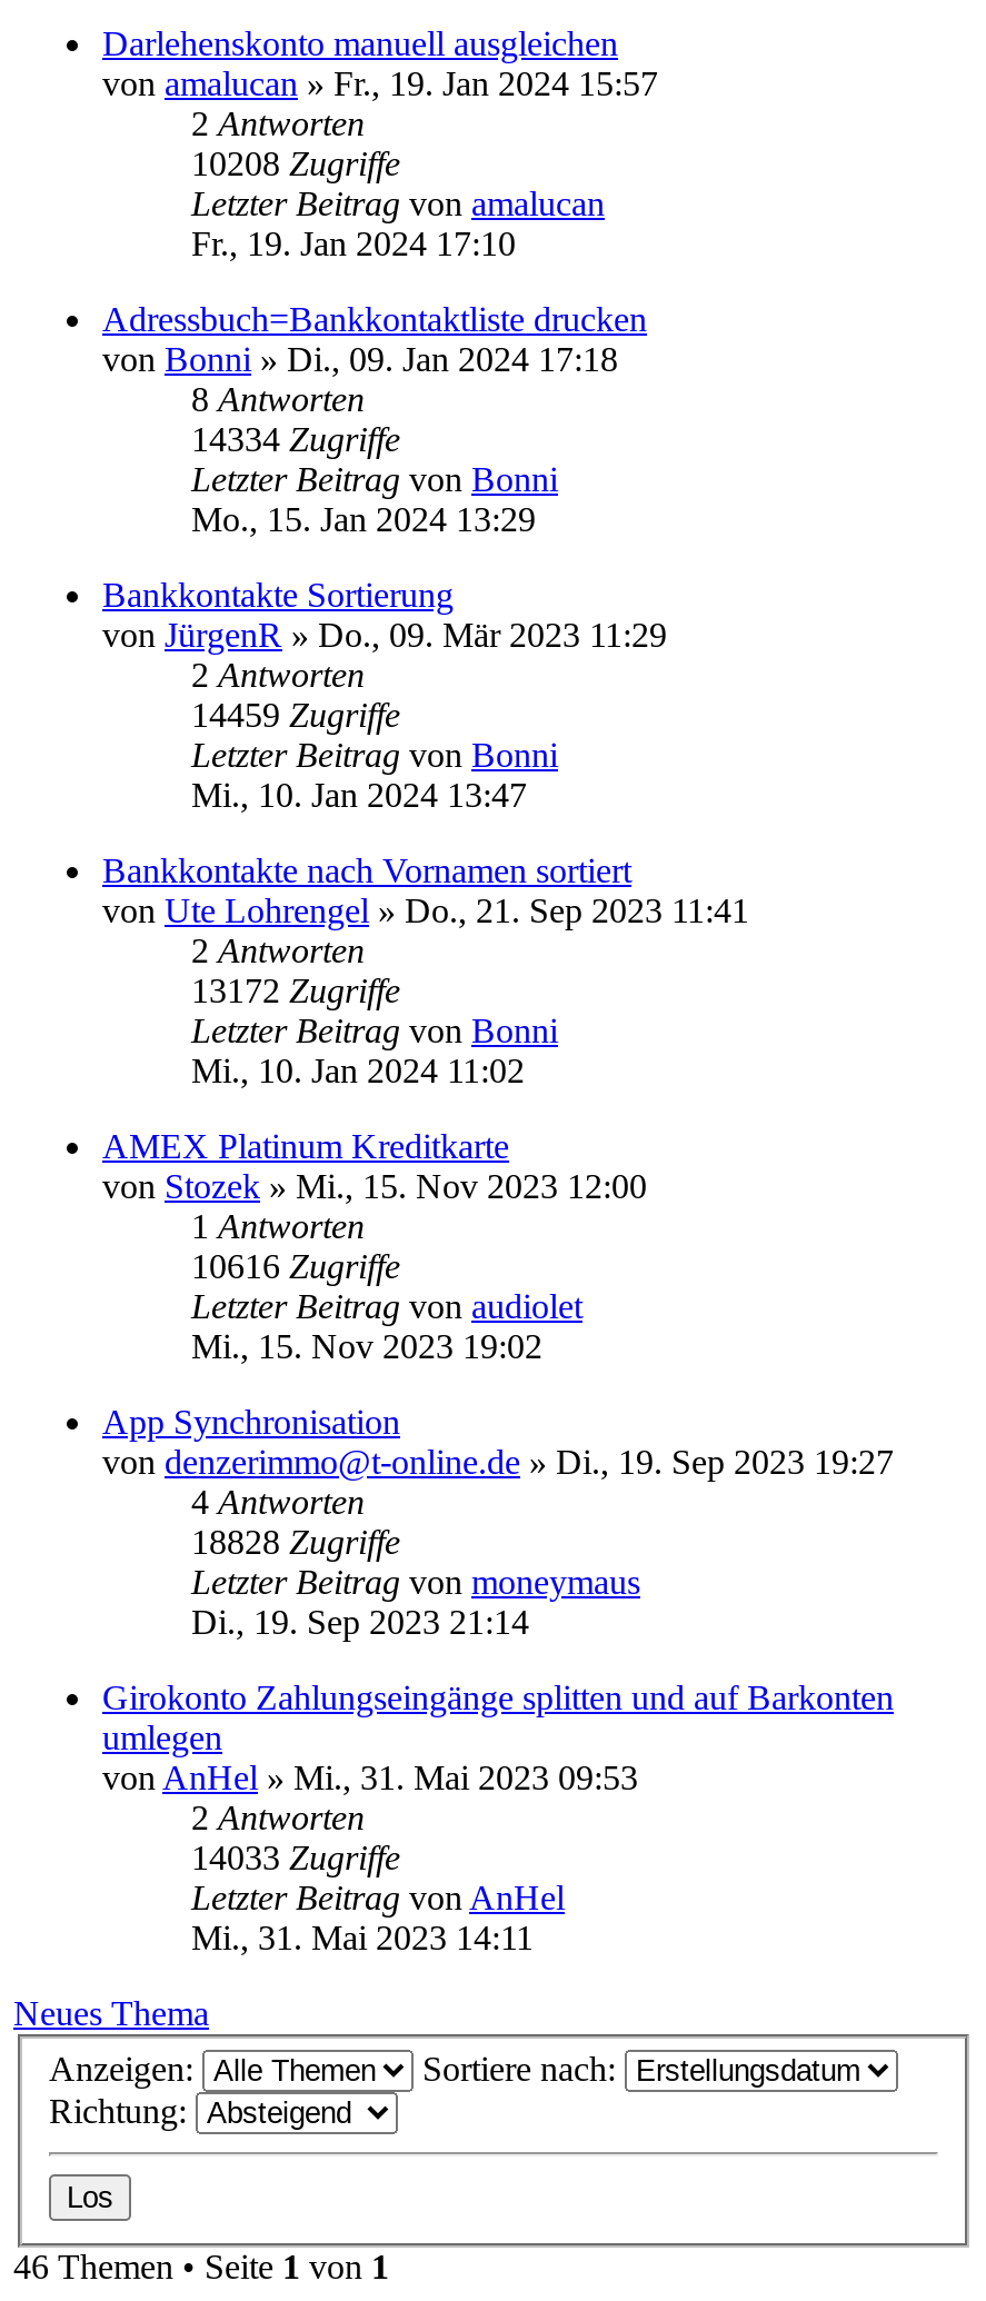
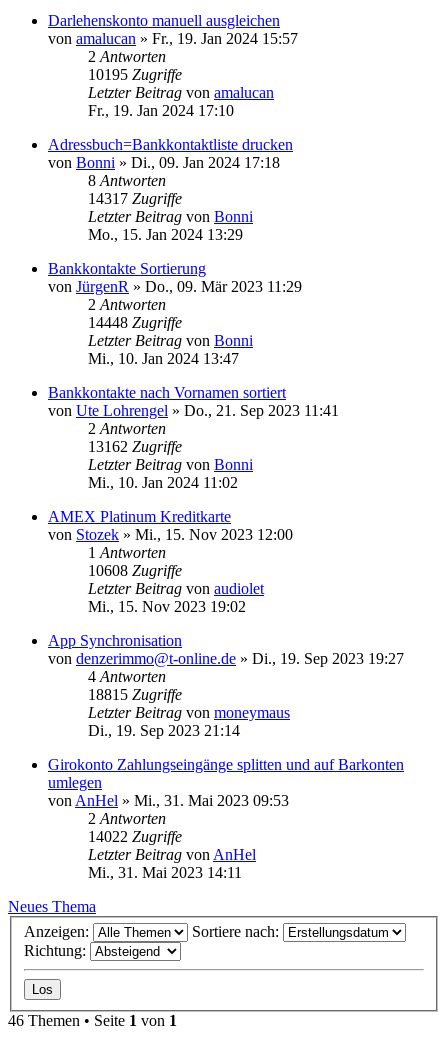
[191,144,400,182] 10208 Zugriffe -> [88,66,182,83] 10195 Zugriffe
[191,420,400,458] 14334 Zugriffe -> [88,190,182,207] 14317 Zugriffe
[191,696,400,733] 14459 Zugriffe -> [88,314,182,331] 14448 Zugriffe
[191,971,400,1009] 13172 Zugriffe -> [88,438,182,455] 13162 Zugriffe
[191,1247,400,1285] 10616 Zugriffe -> [88,562,182,579] 10608 Zugriffe
[191,1523,400,1560] 18828 Zugriffe -> [88,686,182,703] 18815 Zugriffe
[191,1838,400,1876] 14033 Zugriffe -> [88,828,182,845] 14022 Zugriffe

